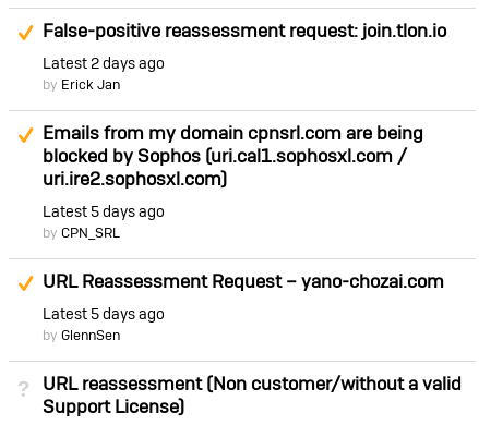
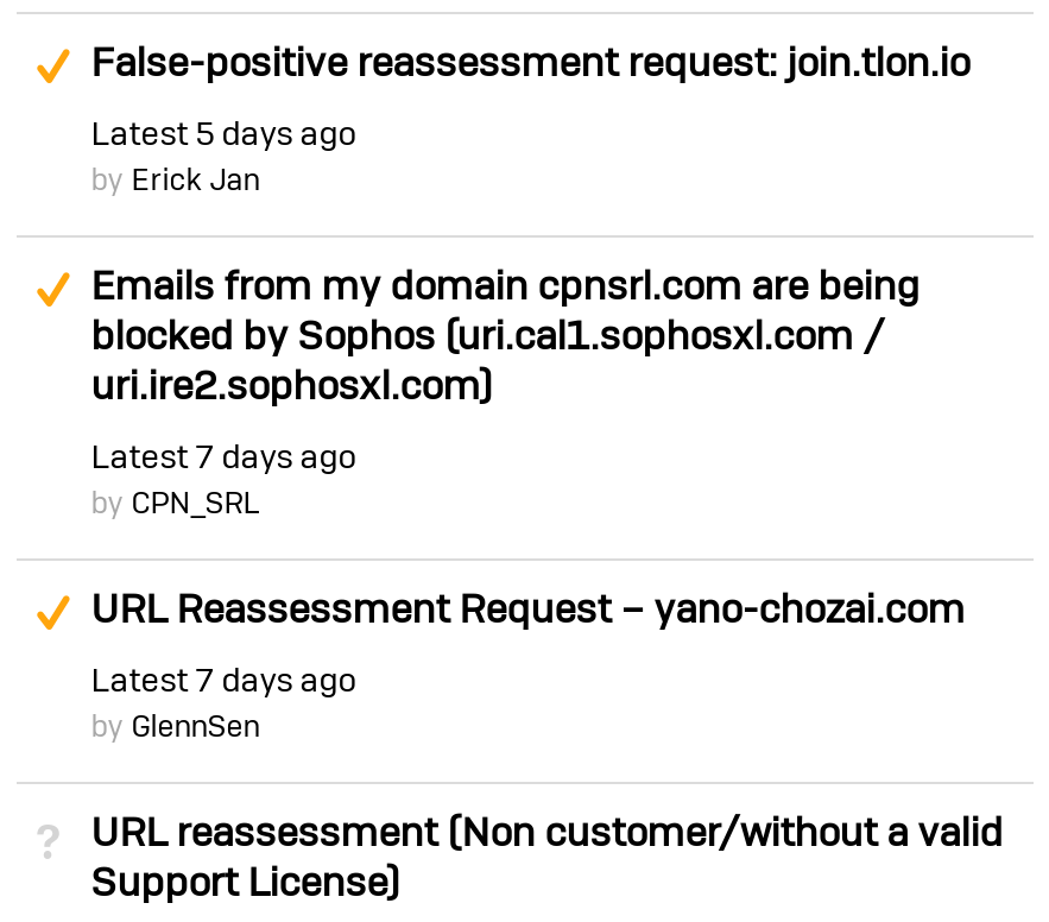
[43,53,165,73] Latest 2 days ago -> [91,111,357,154] Latest 5 days ago
[43,201,165,221] Latest 5 days ago -> [91,435,357,477] Latest 7 days ago
[43,304,165,324] Latest 5 days ago -> [91,658,357,701] Latest 7 days ago

